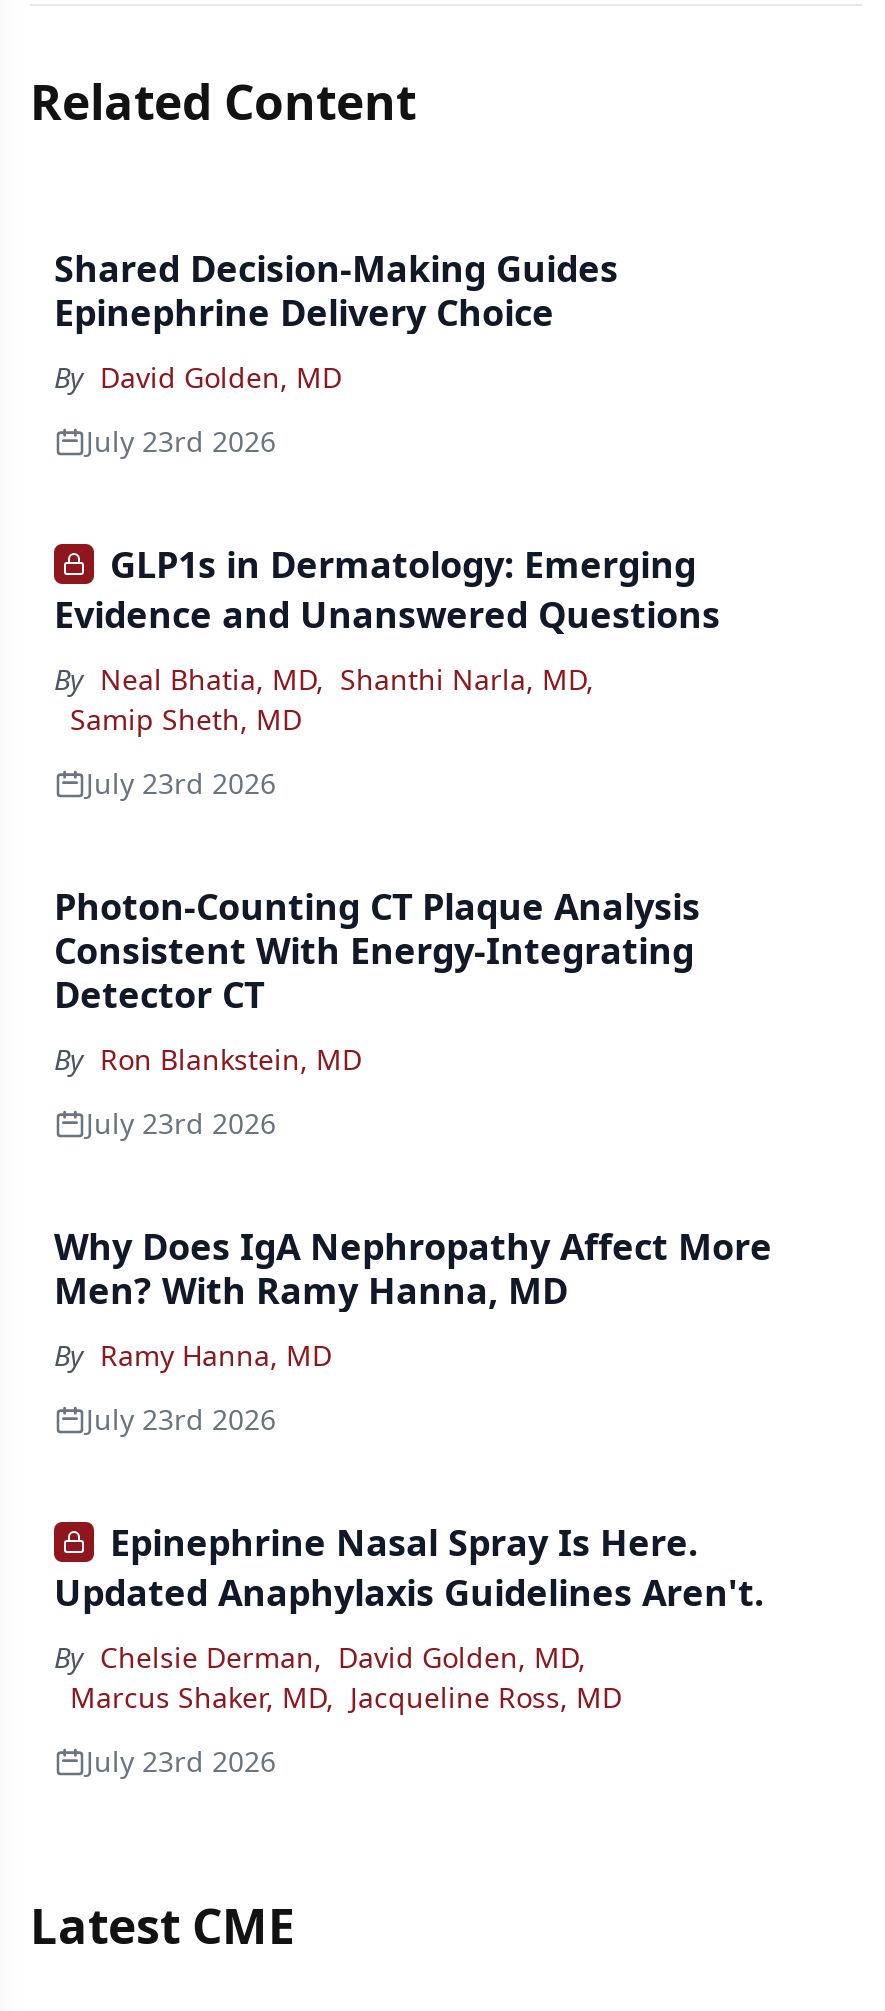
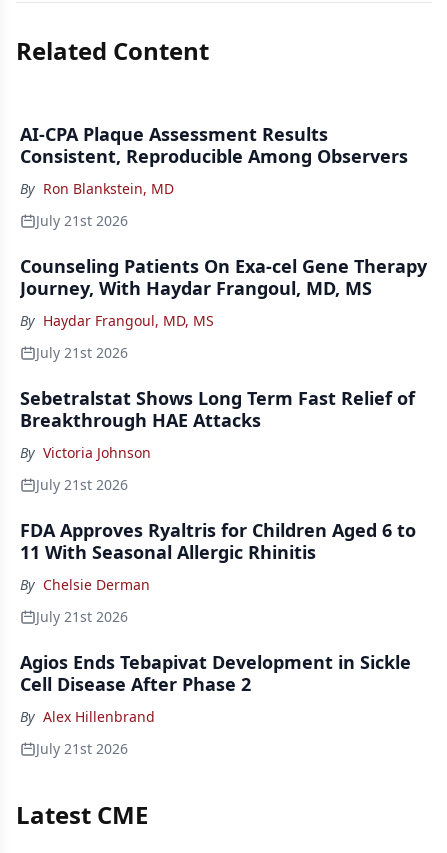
[54,244,720,1018] Shared Decision-Making Guides | Epinephrine Delivery Choice | By David Golden, MD | July 23rd 2026 | GLP1s in Dermatology: Emerging | Evidence and Unanswered Questions | By Neal Bhatia, MD, Shanthi Narla, MD, | Samip Sheth, MD | July 23rd 2026 | Photon-Counting CT Plaque Analysis | Consistent With Energy-Integrating | Detector CT -> [20,122,408,168] AI-CPA Plaque Assessment Results | Consistent, Reproducible Among Observers
moved [54,1040,362,1078] -> [20,179,174,198]: By Ron Blankstein, MD
[54,1104,772,1780] July 23rd 2026 | Why Does IgA Nephropathy Affect More | Men? With Ramy Hanna, MD | By Ramy Hanna, MD | July 23rd 2026 | Epinephrine Nasal Spray Is Here. | Updated Anaphylaxis Guidelines Aren't. | By Chelsie Derman, David Golden, MD, | Marcus Shaker, MD, Jacqueline Ross, MD | July 23rd 2026 -> [20,211,427,758] July 21st 2026 | Counseling Patients On Exa-cel Gene Therapy | Journey, With Haydar Frangoul, MD, MS | By Haydar Frangoul, MD, MS | July 21st 2026 | Sebetralstat Shows Long Term Fast Relief of | Breakthrough HAE Attacks | By Victoria Johnson | July 21st 2026 | FDA Approves Ryaltris for Children Aged 6 to | 11 With Seasonal Allergic Rhinitis | By Chelsie Derman | July 21st 2026 | Agios Ends Tebapivat Development in Sickle | Cell Disease After Phase 2 | By Alex Hillenbrand | July 21st 2026

